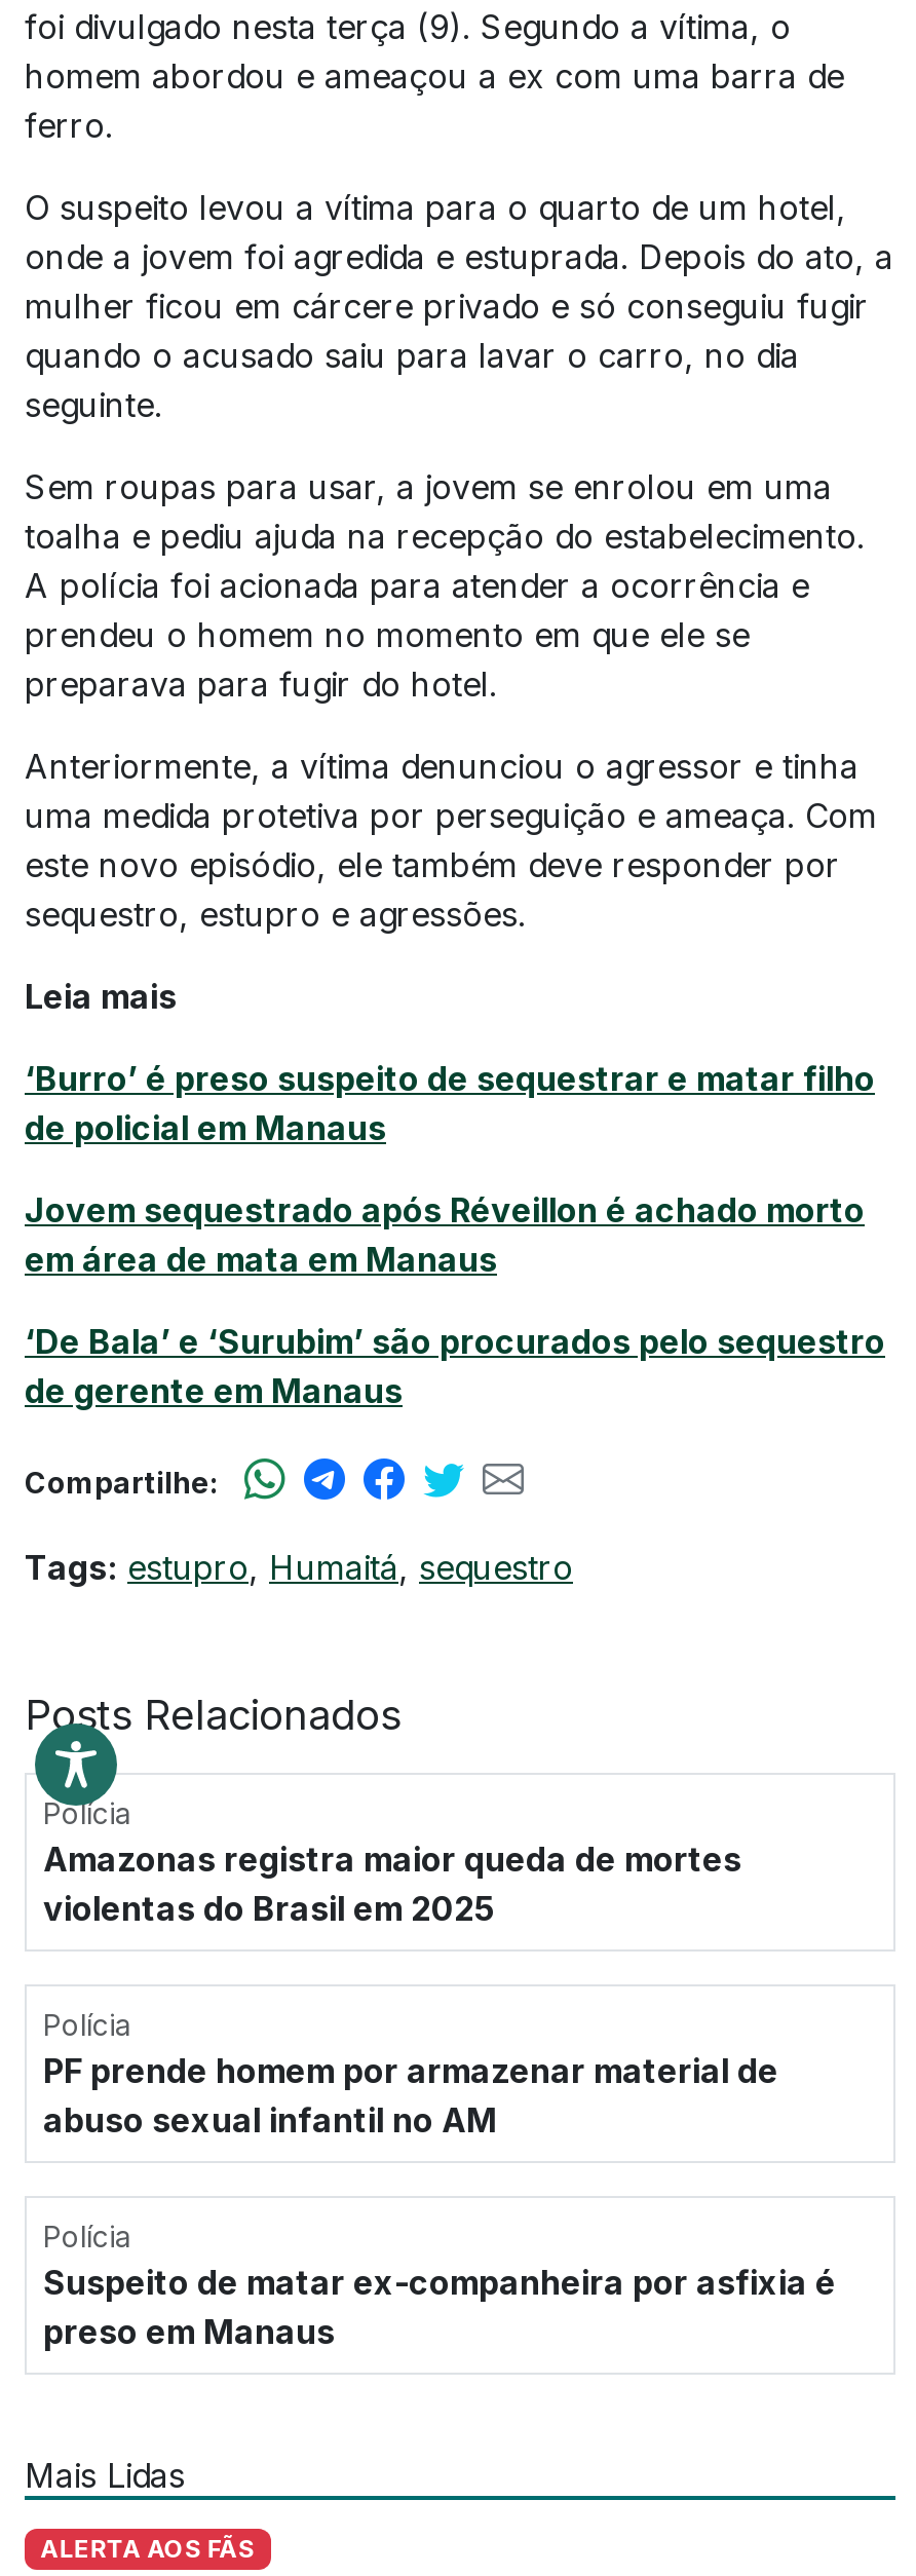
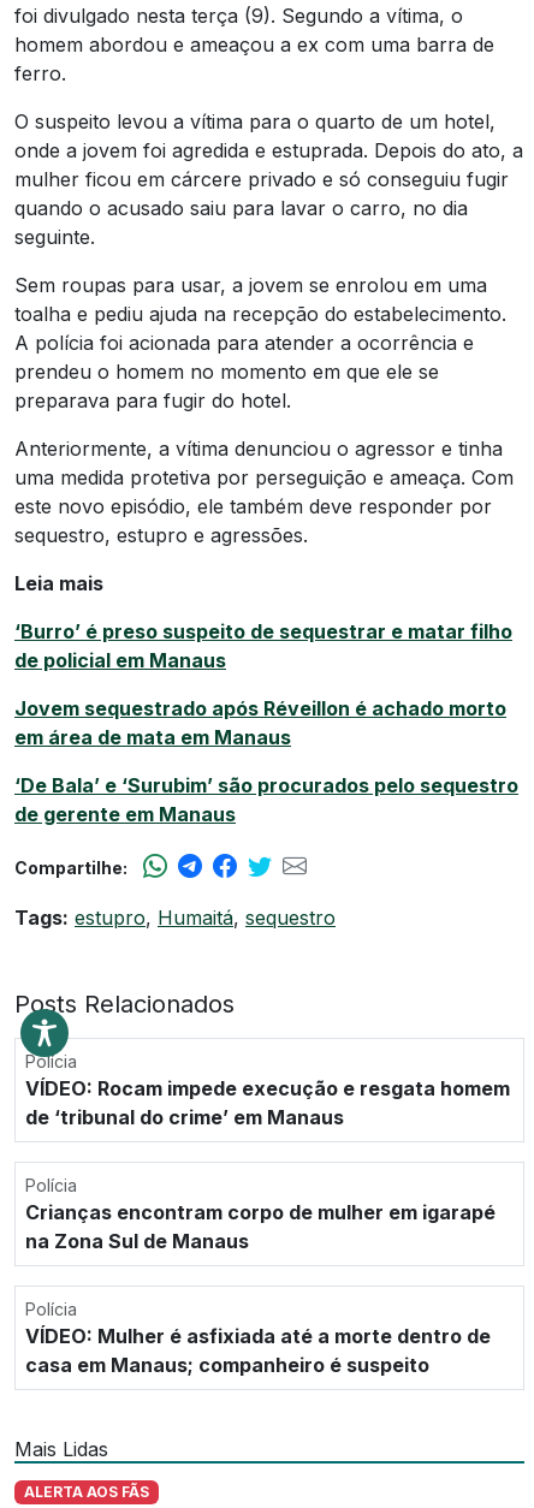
[43,1839,741,1929] Amazonas registra maior queda de mortes | violentas do Brasil em 2025 -> [25,1076,510,1129] VÍDEO: Rocam impede execução e resgata homem | de ‘tribunal do crime’ em Manaus
[43,2050,778,2141] PF prende homem por armazenar material de | abuso sexual infantil no AM -> [25,1200,496,1253] Crianças encontram corpo de mulher em igarapé | na Zona Sul de Manaus
[43,2262,836,2352] Suspeito de matar ex-companheira por asfixia é | preso em Manaus -> [25,1324,491,1377] VÍDEO: Mulher é asfixiada até a morte dentro de | casa em Manaus; companheiro é suspeito

